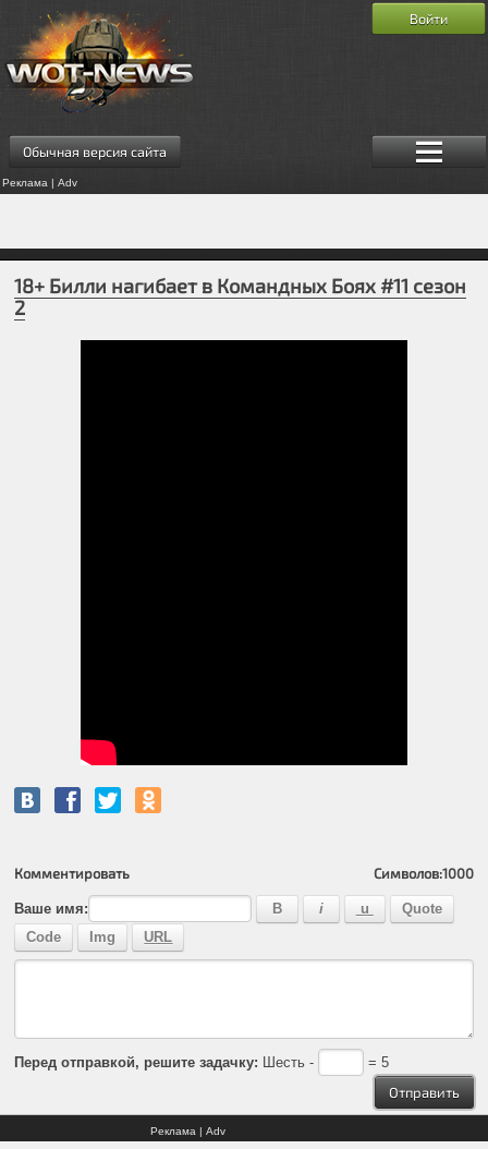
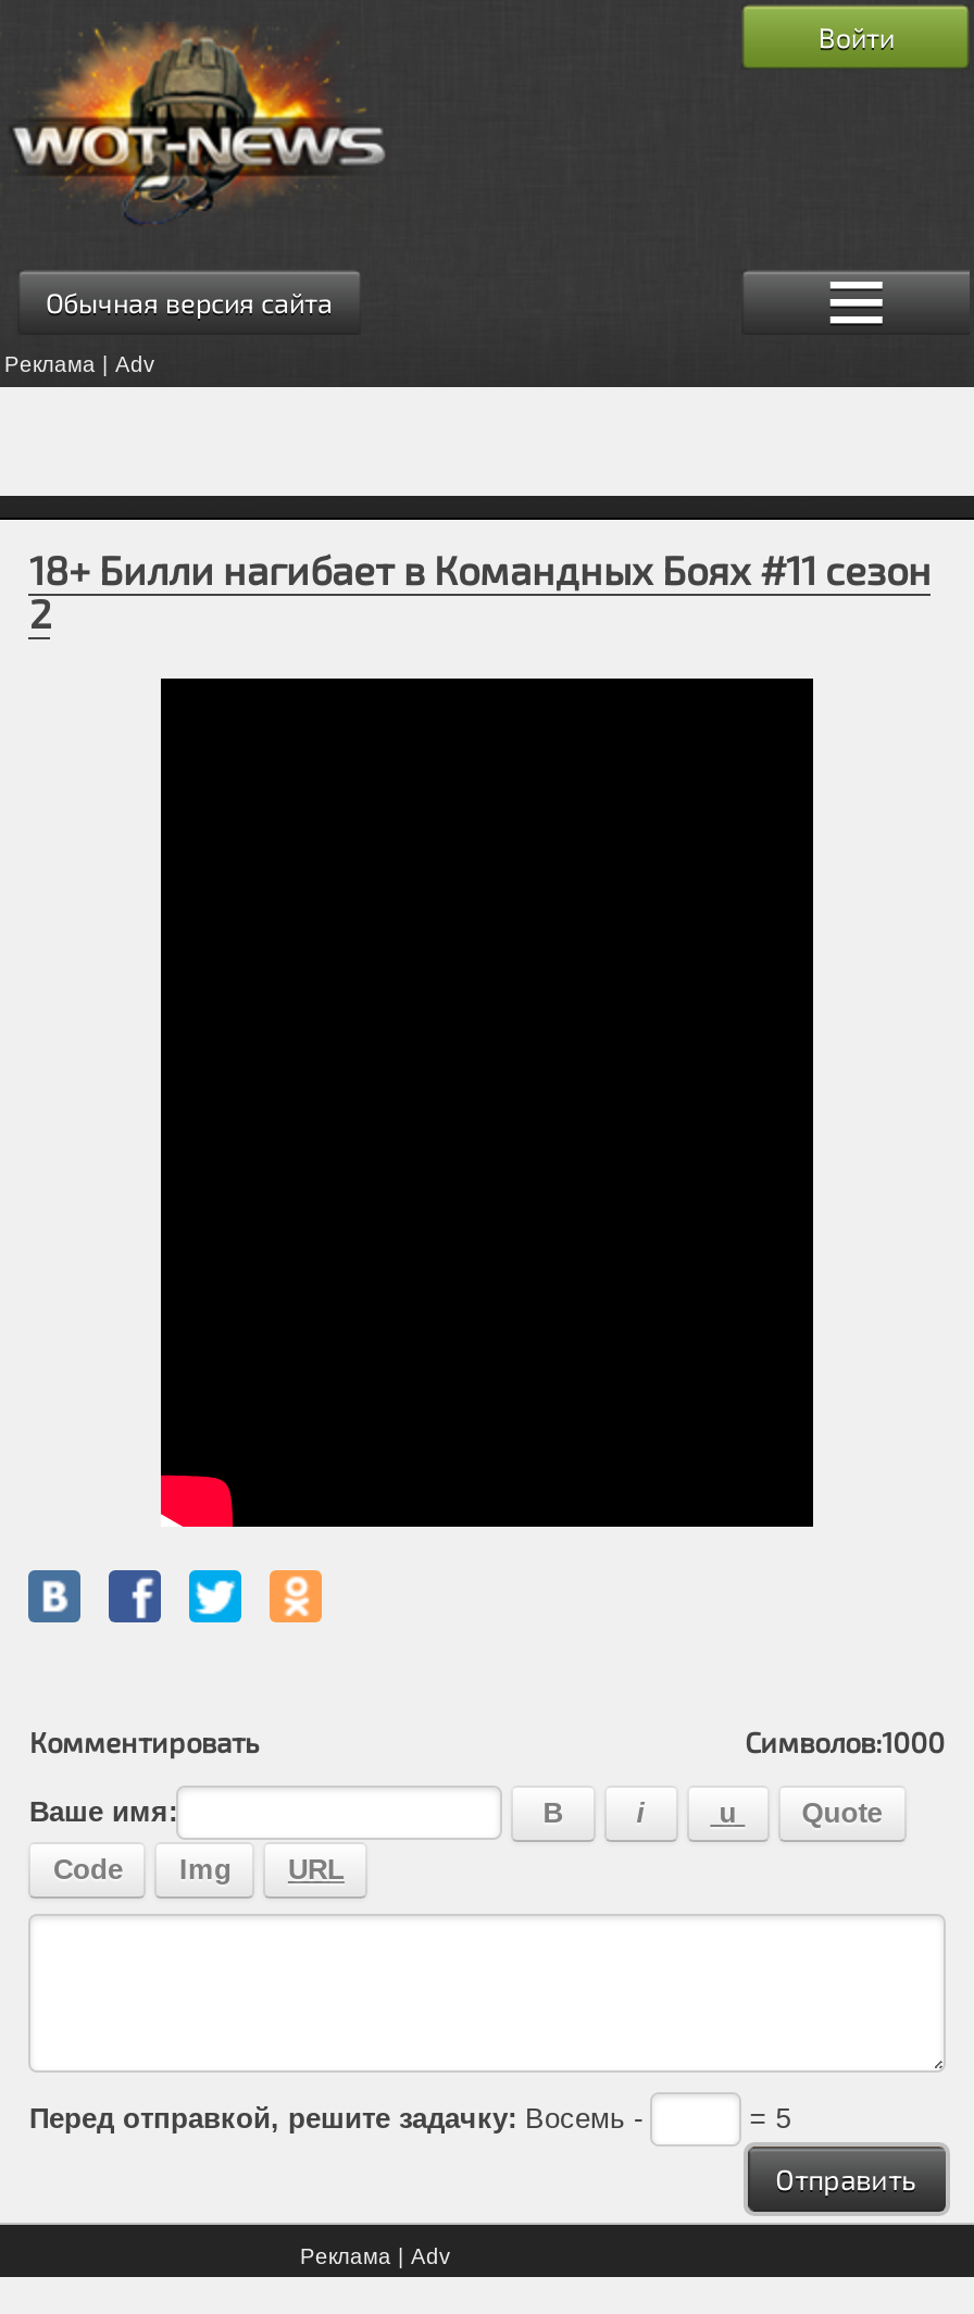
[15,1054,319,1070] Перед отправкой, решите задачку: Шесть - -> [29,2102,651,2135] Перед отправкой, решите задачку: Восемь -

